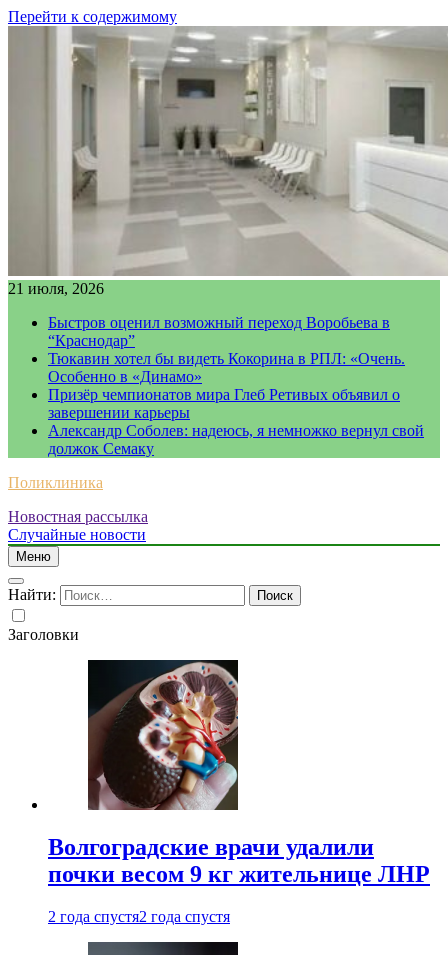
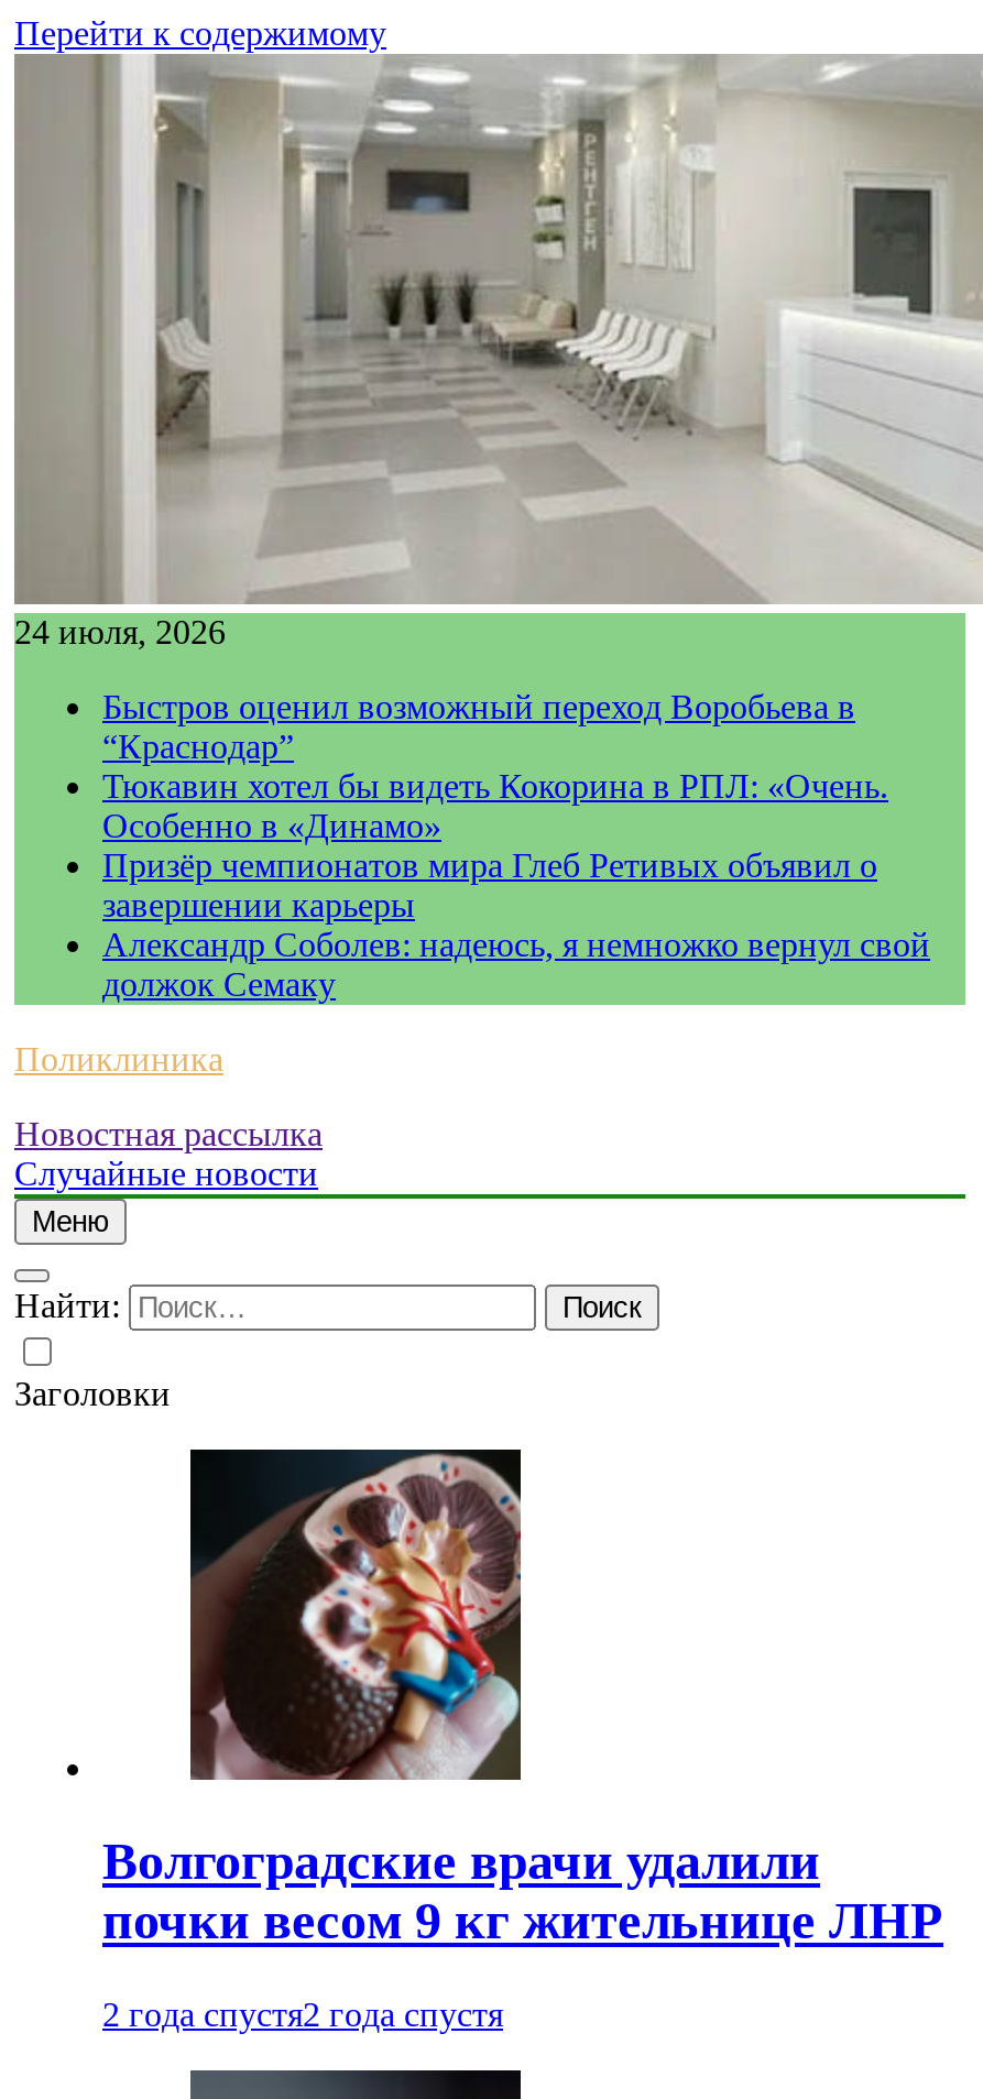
[8,280,104,297] 21 июля, 2026 -> [14,613,226,651] 24 июля, 2026

